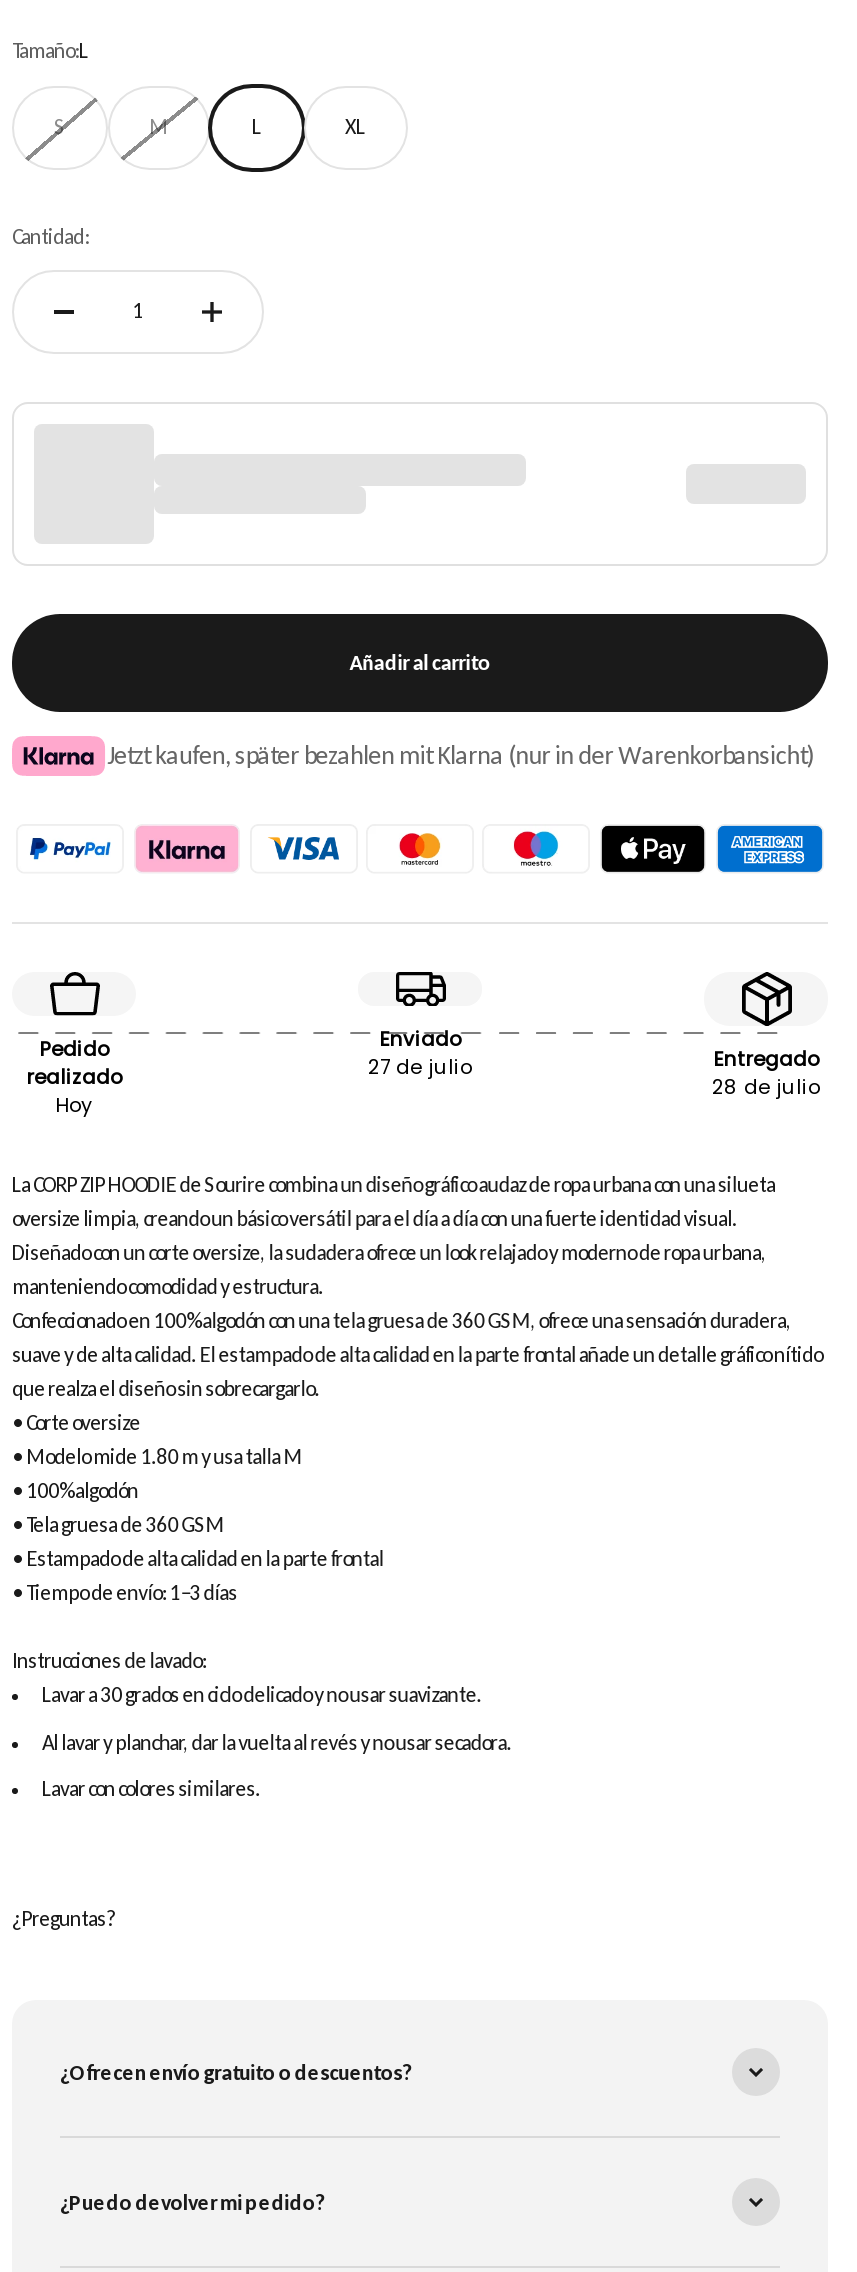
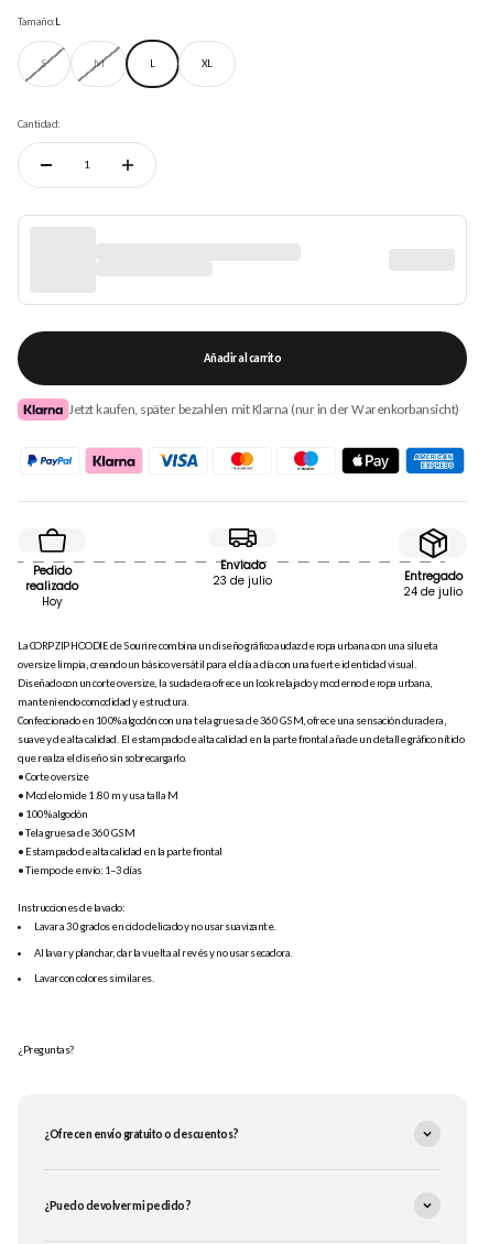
[368,1054,472,1080] 27 de julio -> [213,574,271,588] 23 de julio
[712,1073,820,1099] 28 de julio -> [404,584,462,598] 24 de julio

